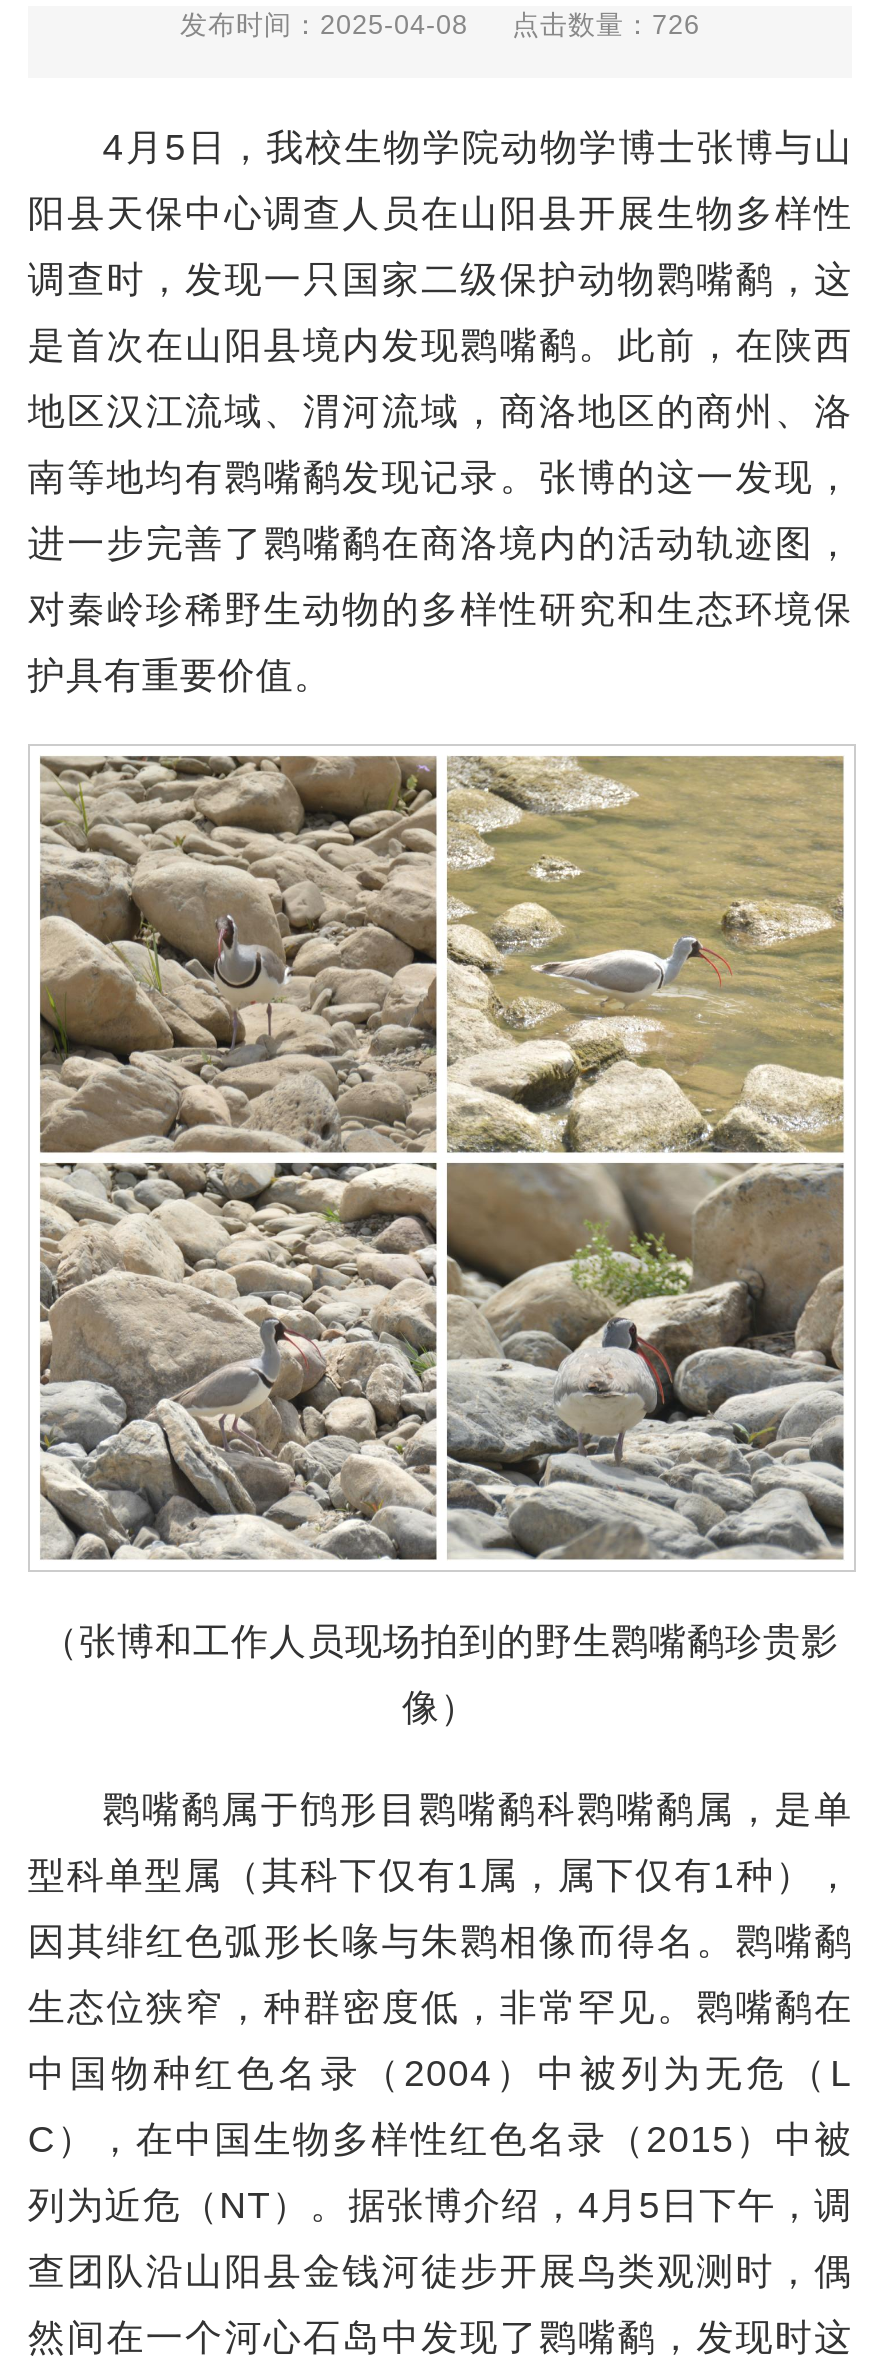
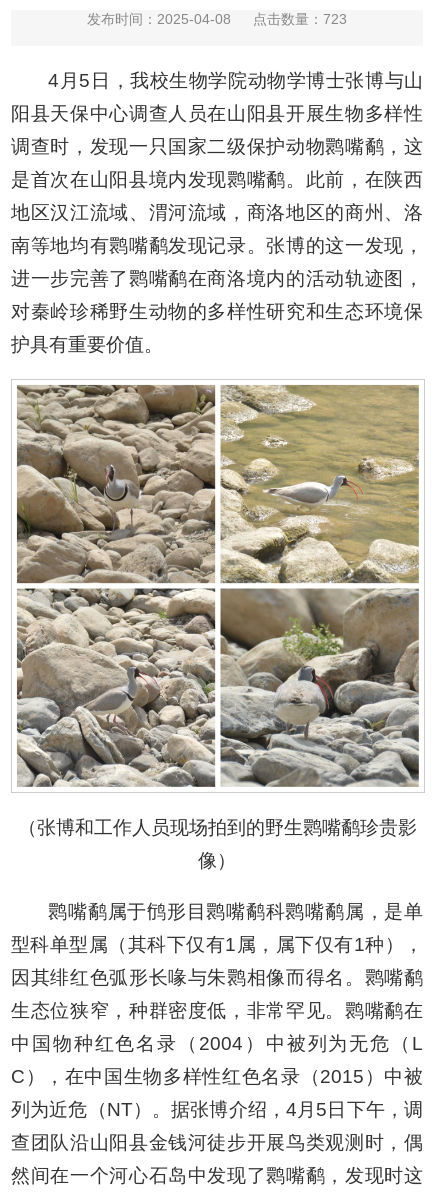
[180,11,700,41] 发布时间：2025-04-08 点击数量：726 -> [87,12,347,27] 发布时间：2025-04-08 点击数量：723

